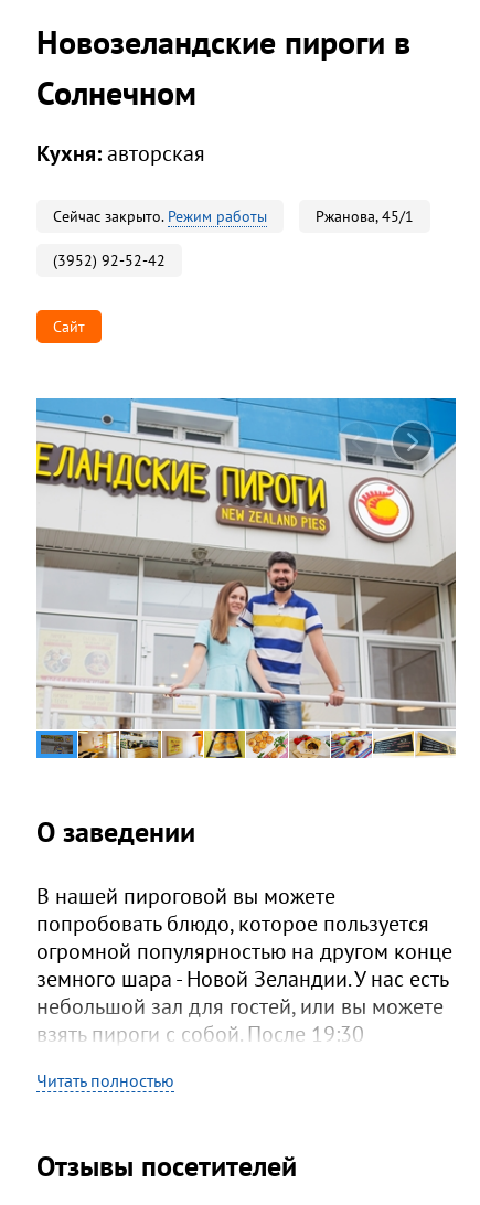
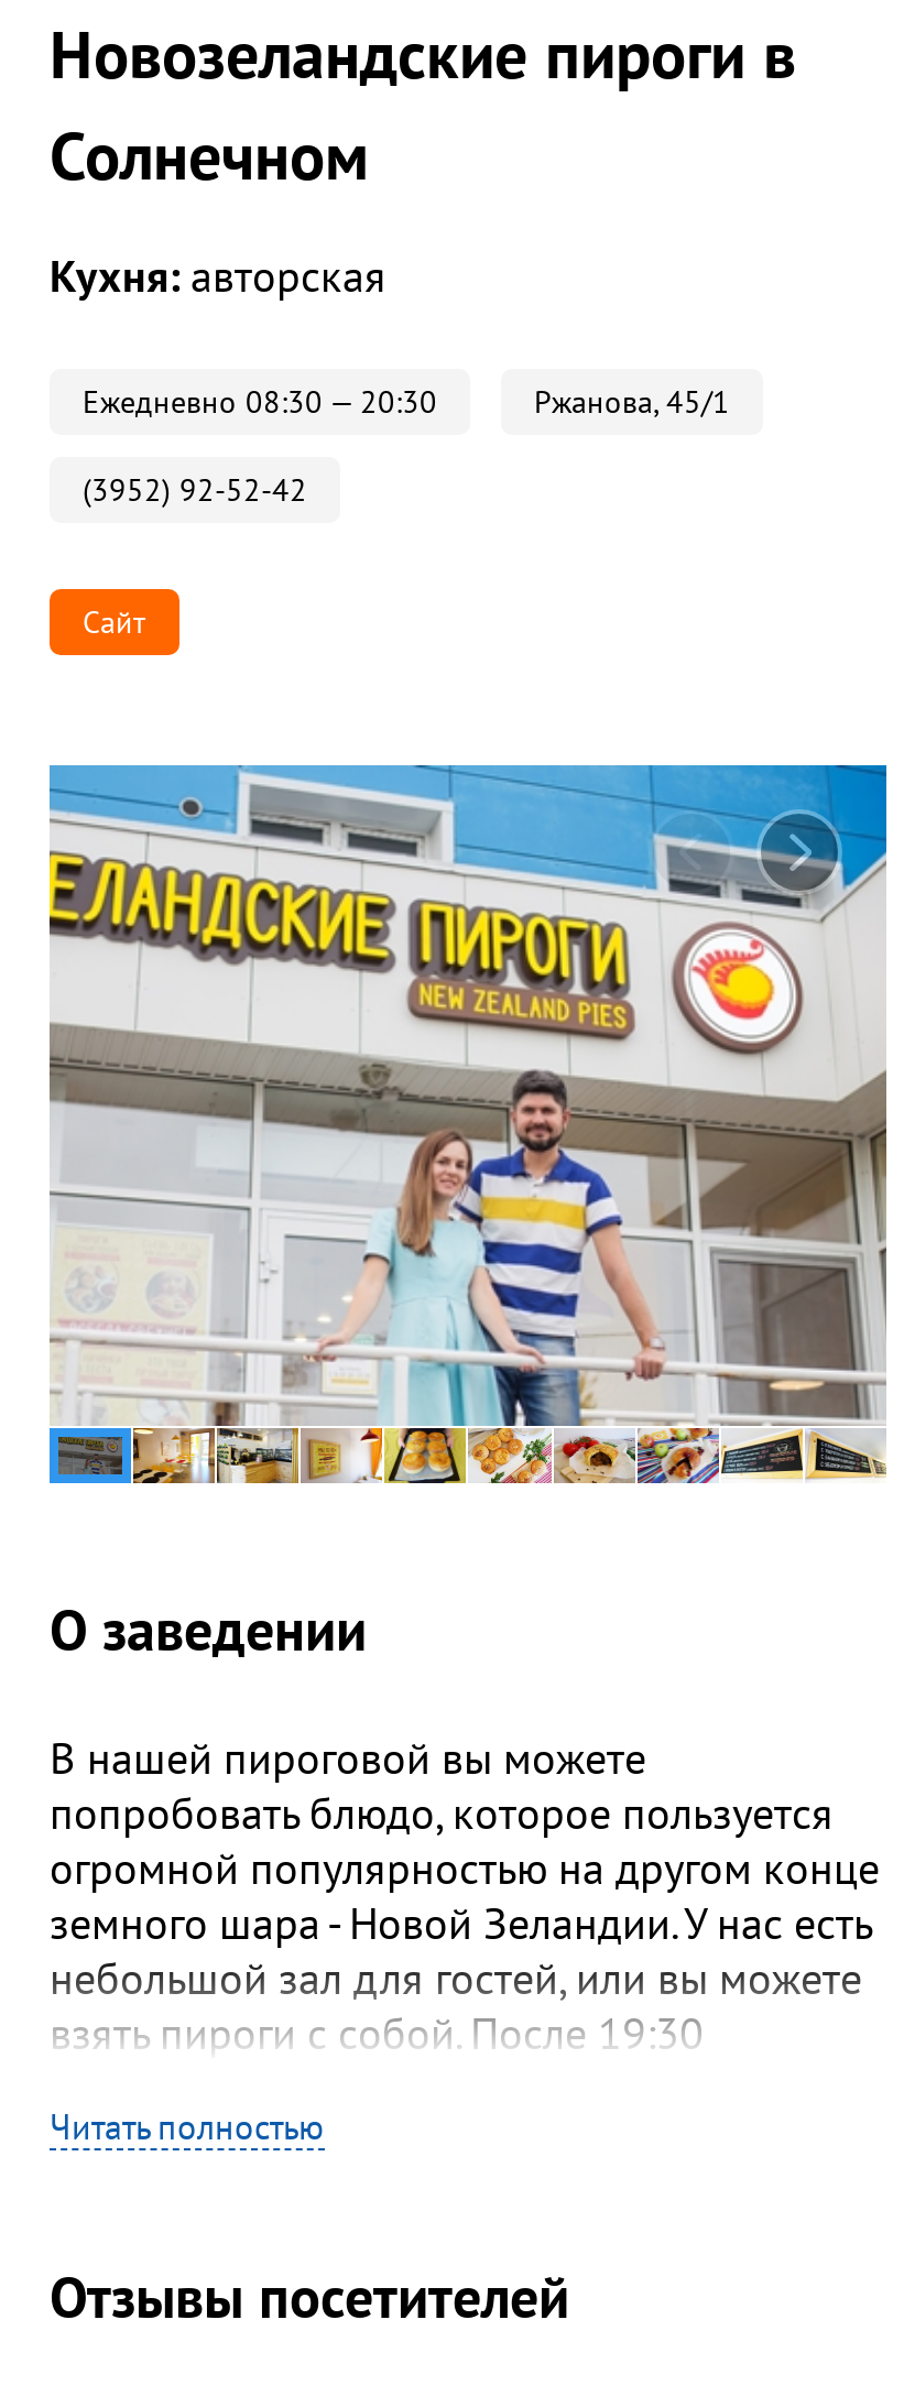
[53,206,267,226] Сейчас закрыто. Режим работы -> [83,382,437,422] Ежедневно 08:30 — 20:30

